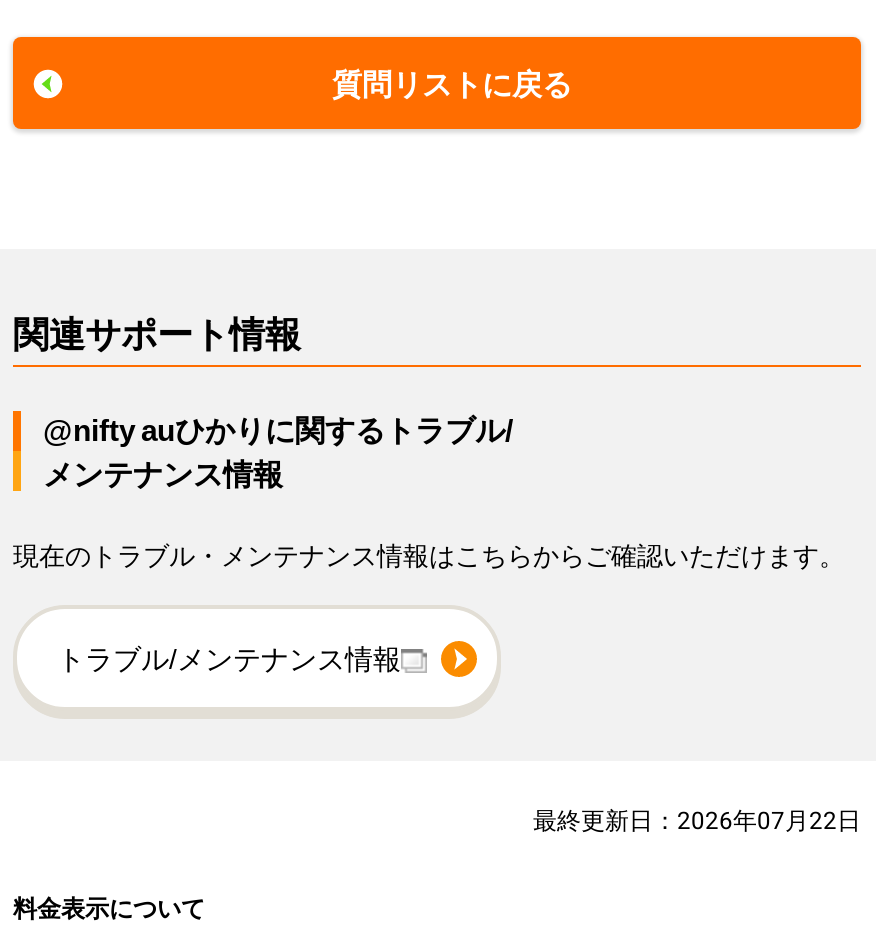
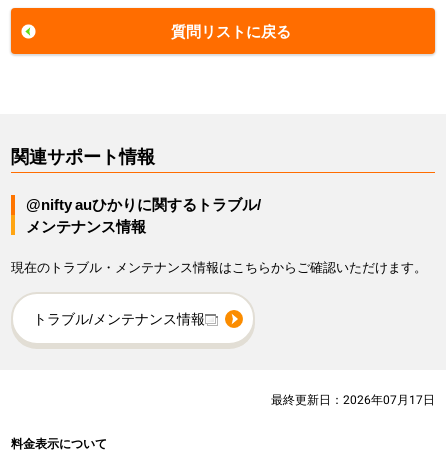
[533,801,861,837] 最終更新日：2026年07月22日 -> [271,390,435,408] 最終更新日：2026年07月17日

